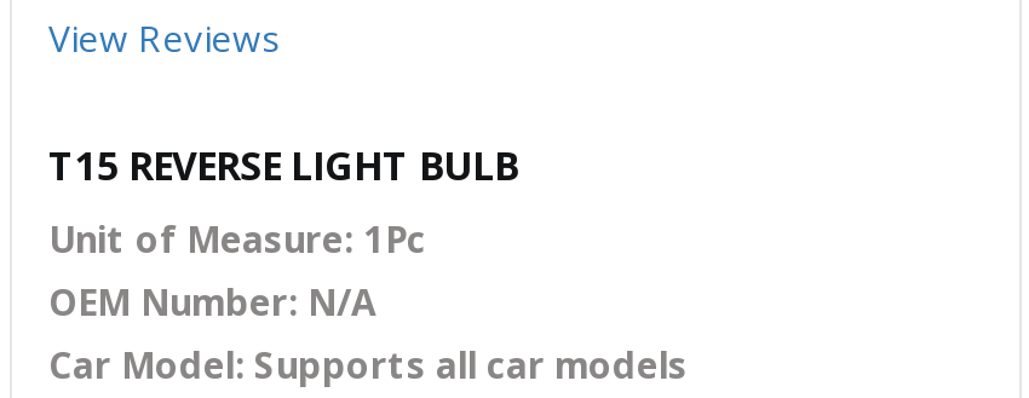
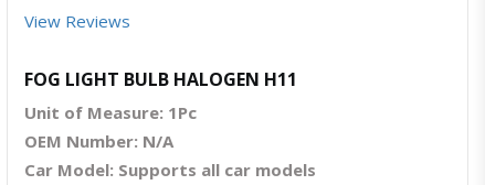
[48,140,518,193] T15 REVERSE LIGHT BULB -> [24,67,297,92] FOG LIGHT BULB HALOGEN H11

